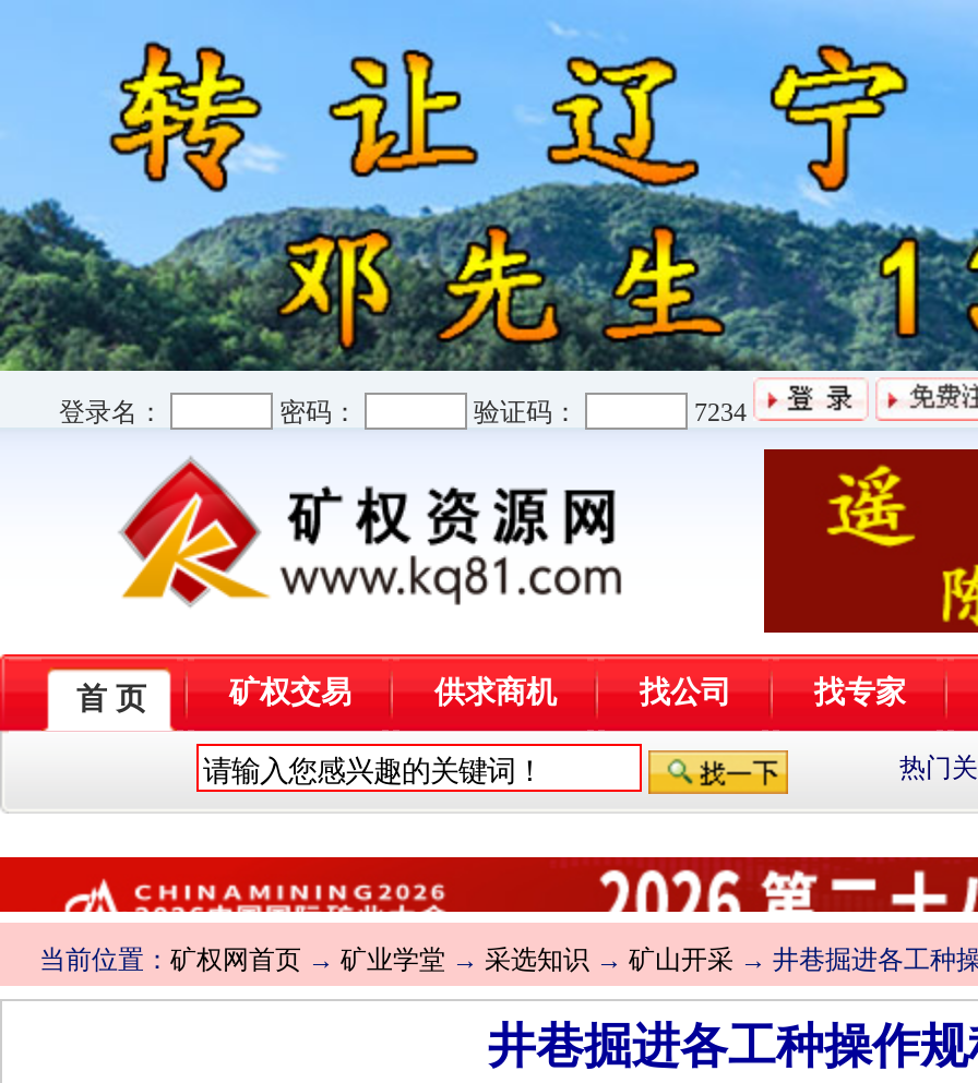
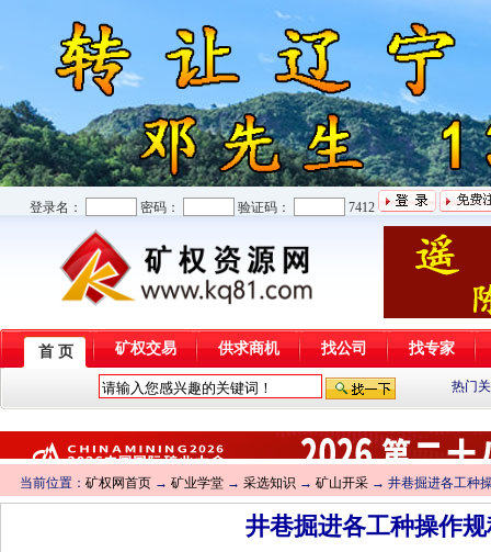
[688,397,753,428] 7234 -> [345,200,378,215] 7412

